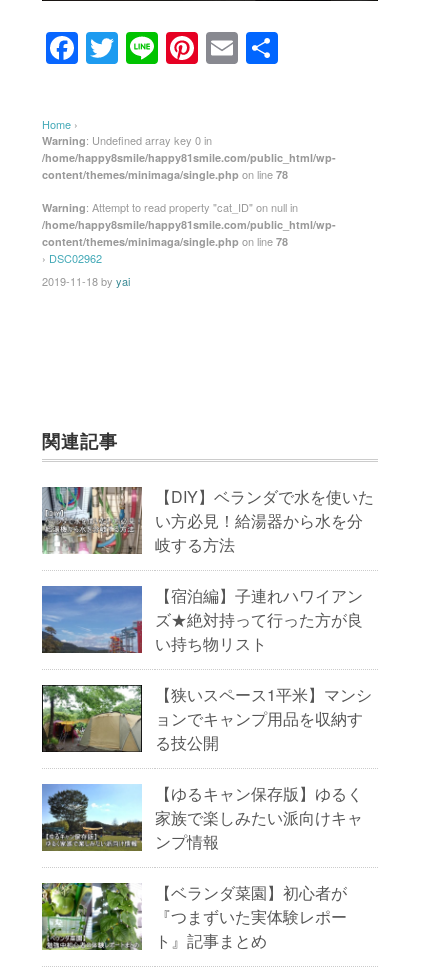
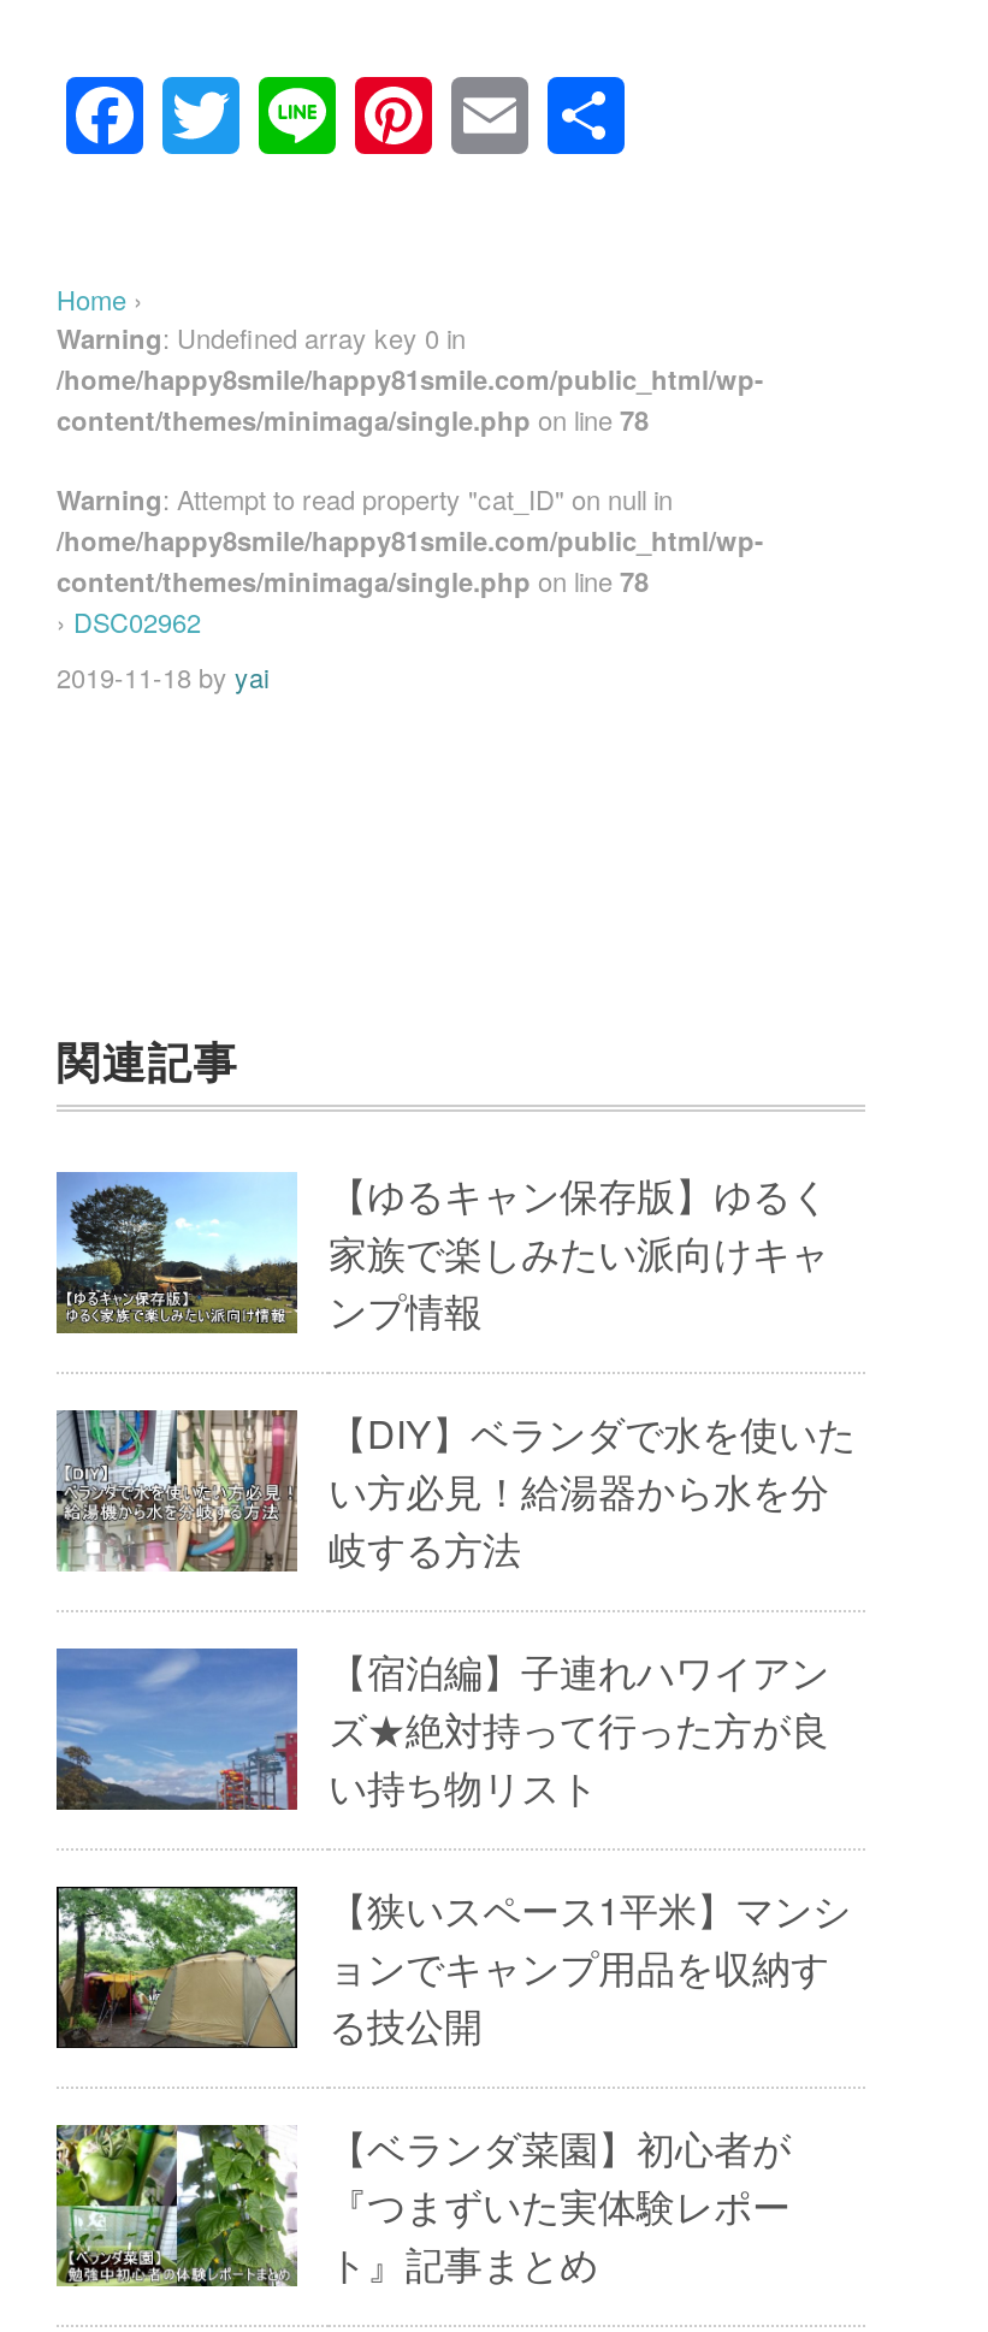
moved [40,485,374,754] -> [52,1405,856,2054]: [image] | 【DIY】ベランダで水を使いた | い方必見！給湯器から水を分 | ... | ョンでキャンプ用品を収納す | る技公開
moved [41,782,363,853] -> [57,1168,829,1339]: [image] | 【ゆるキャン保存版】ゆるく | 家族で楽しみたい派向けキャ | ンプ情報

